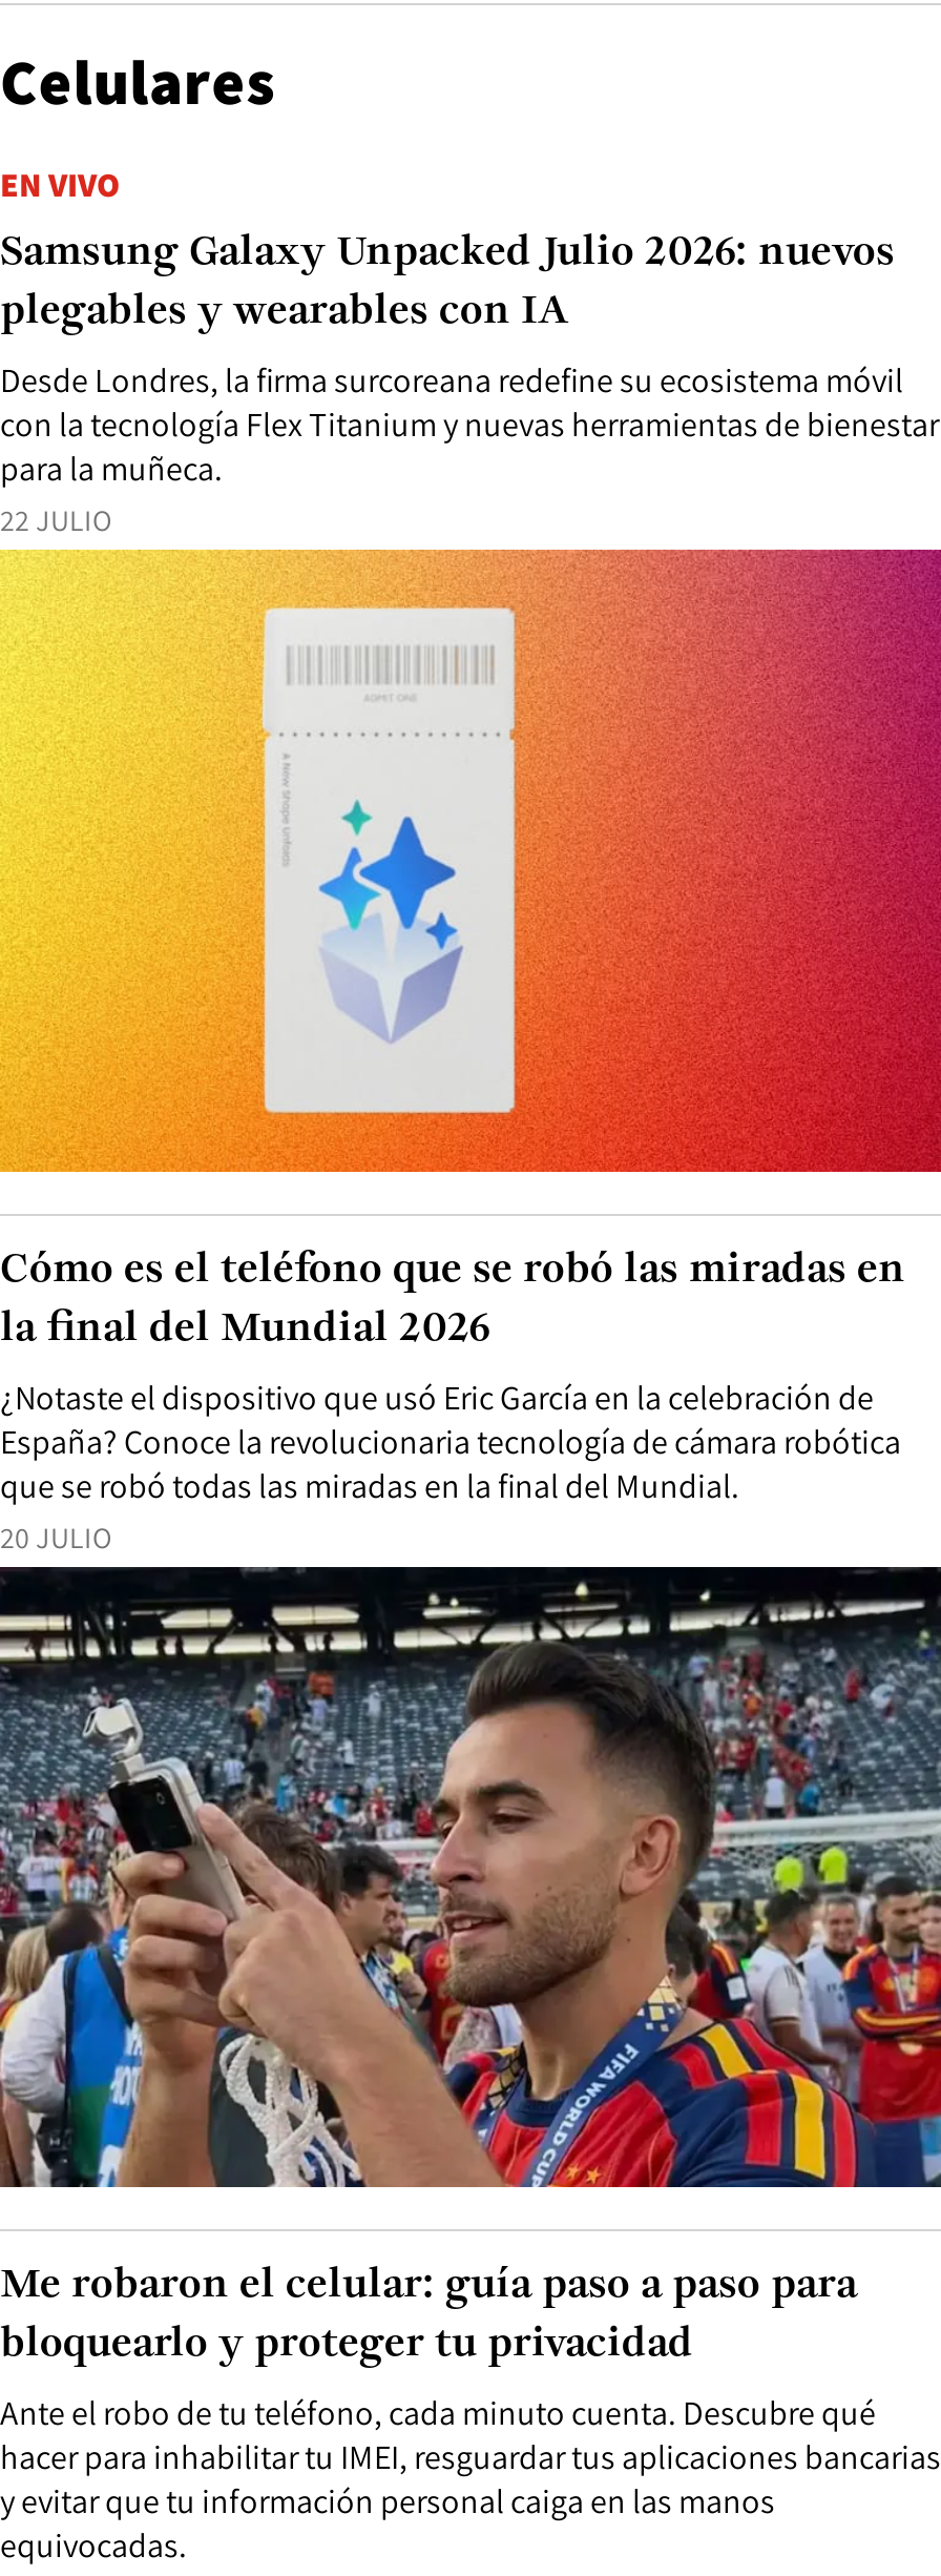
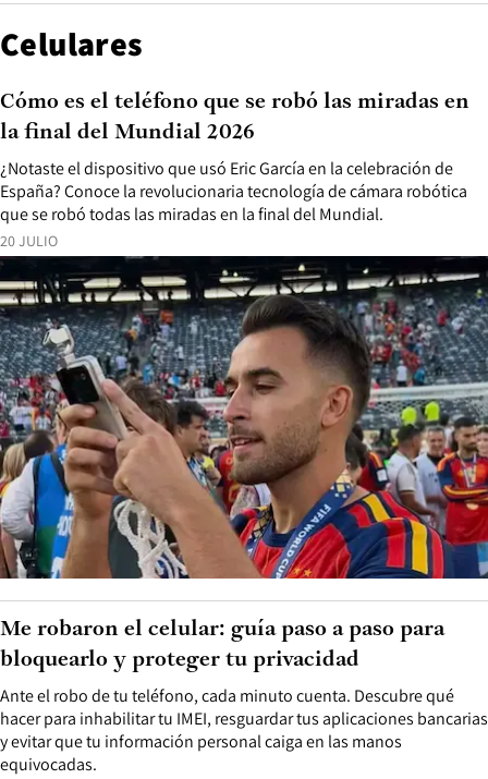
[0,163,120,207] EN VIVO -> none
[0,232,895,333] Samsung Galaxy Unpacked Julio 2026: nuevos | plegables y wearables con IA -> none
[0,358,939,491] Desde Londres, la firma surcoreana redefine su ecosistema móvil | con la tecnología Flex Titanium y nuevas herramientas de bienestar | para la muñeca. -> none
[0,501,111,539] 22 JULIO -> none
[6,548,935,1174] [image] -> none

